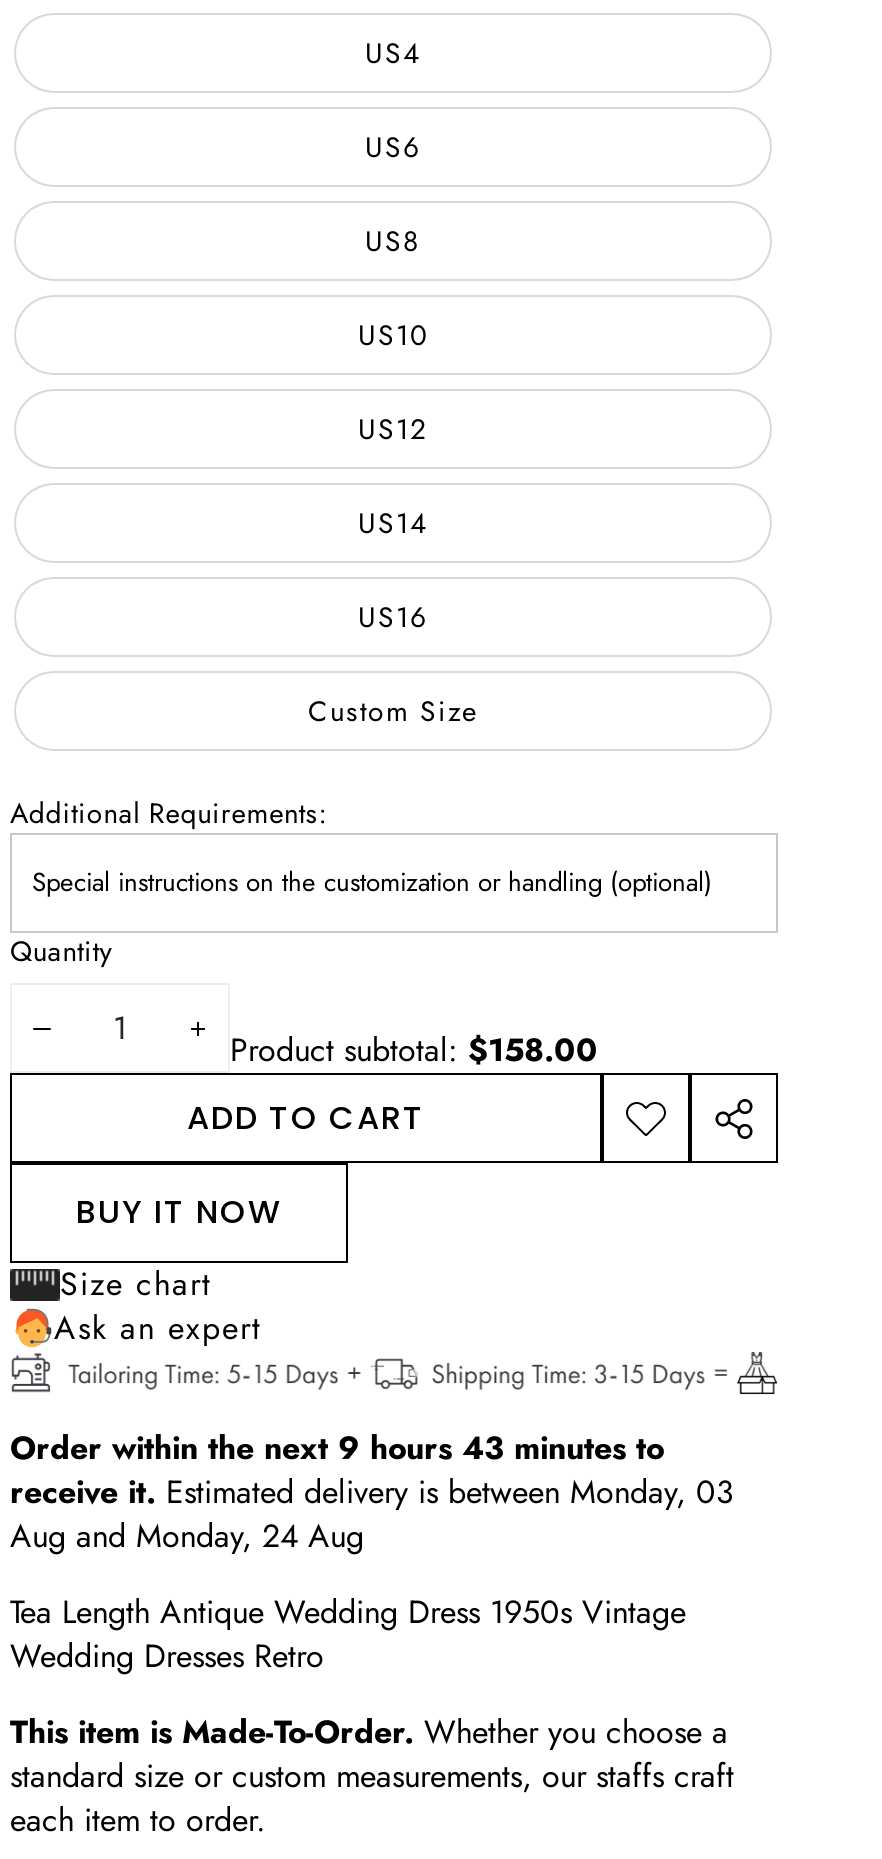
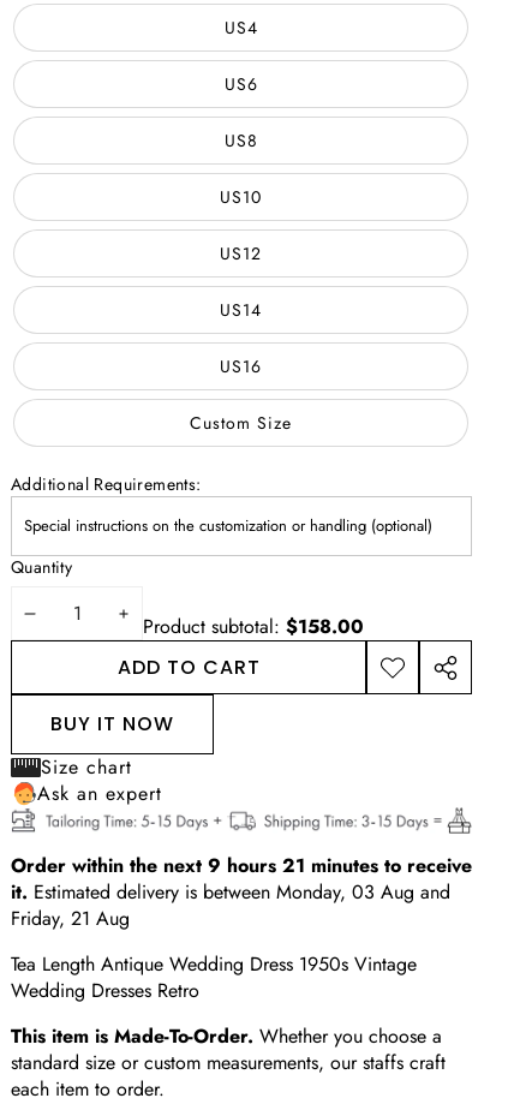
[10,1425,734,1559] Order within the next 9 hours 43 minutes to | receive it. Estimated delivery is between Monday, 03 | Aug and Monday, 24 Aug -> [11,851,472,932] Order within the next 9 hours 21 minutes to receive | it. Estimated delivery is between Monday, 03 Aug and | Friday, 21 Aug

